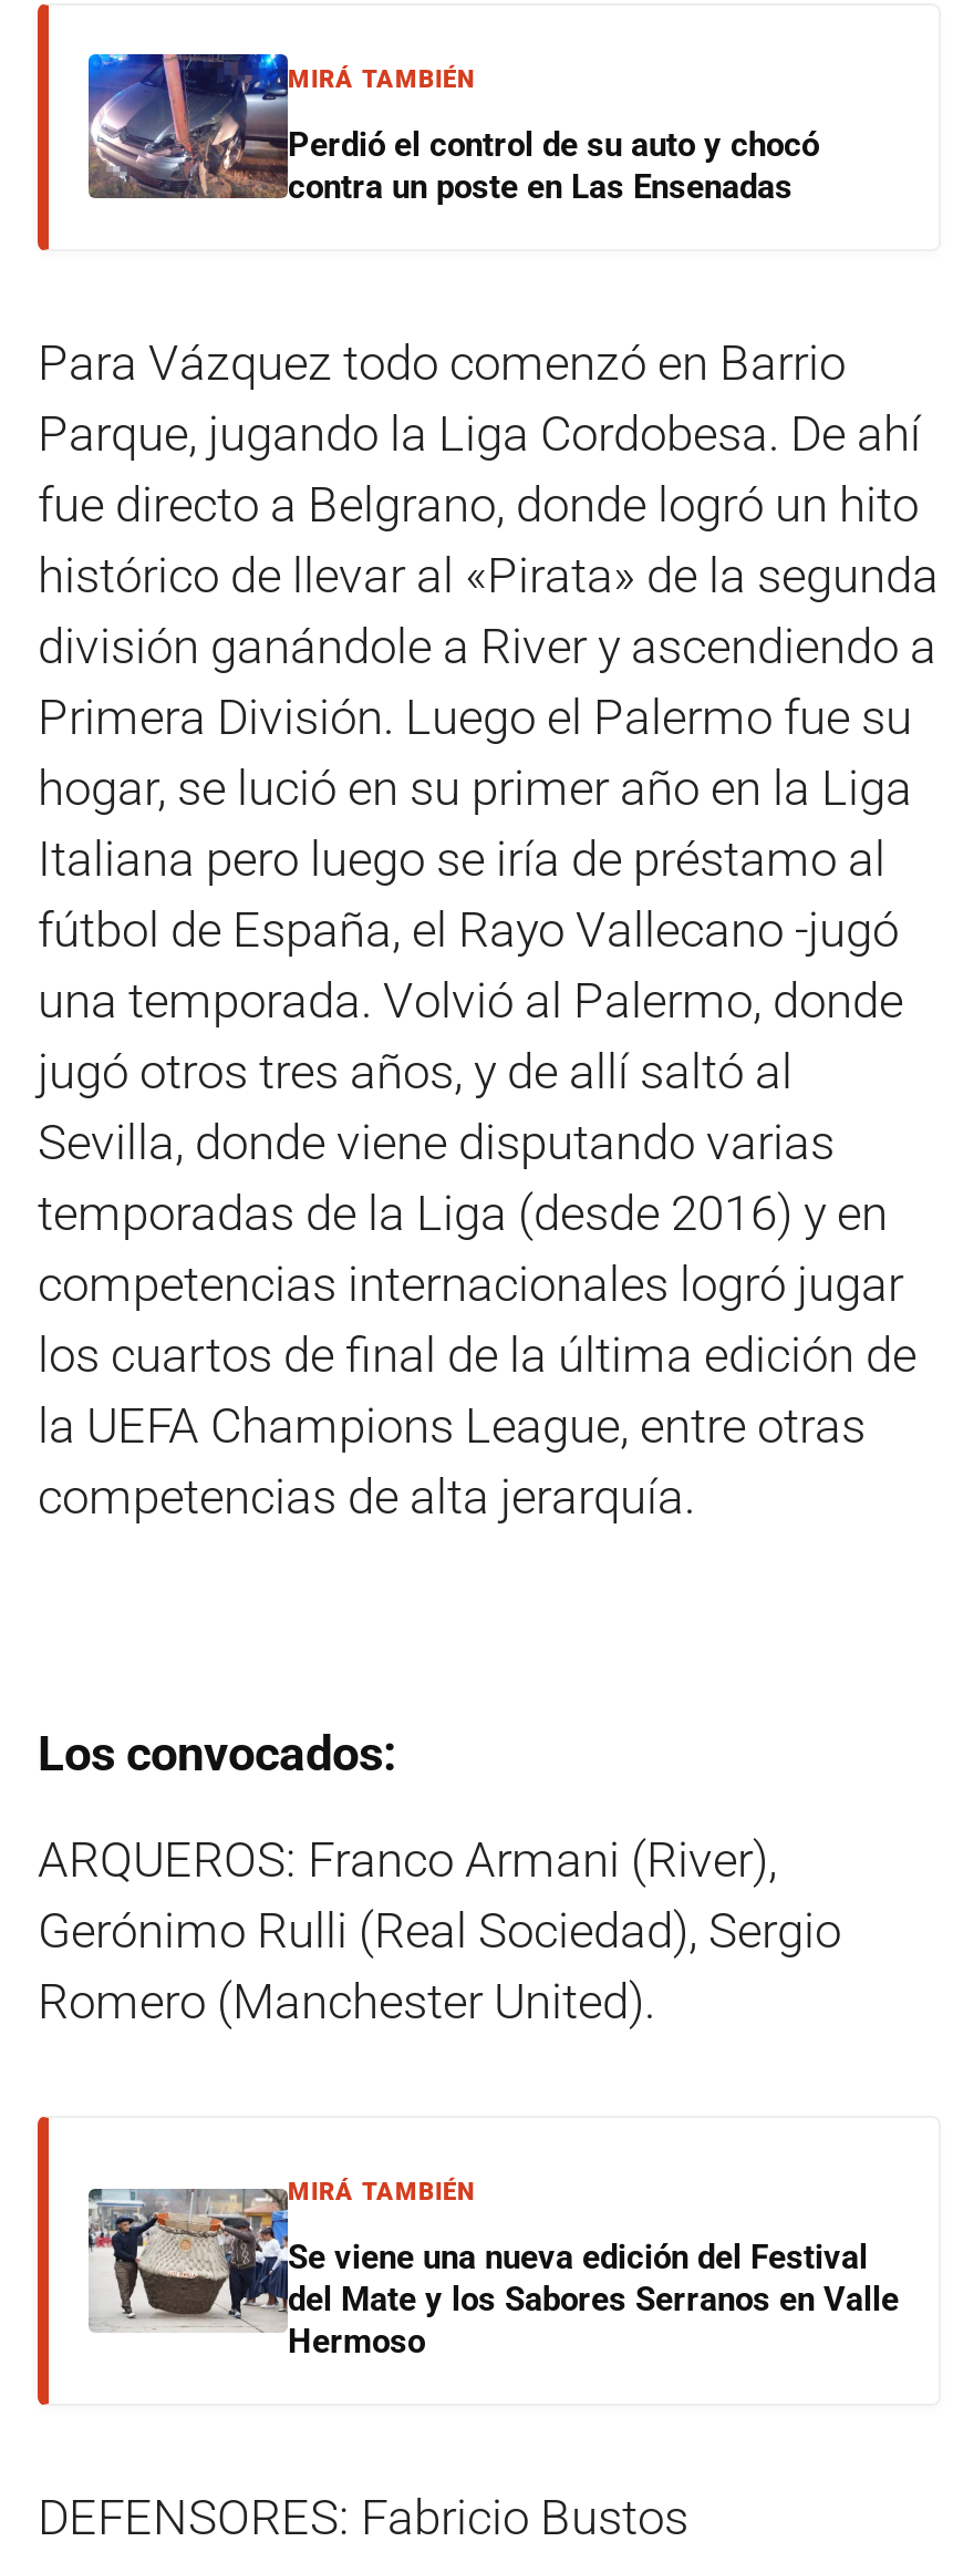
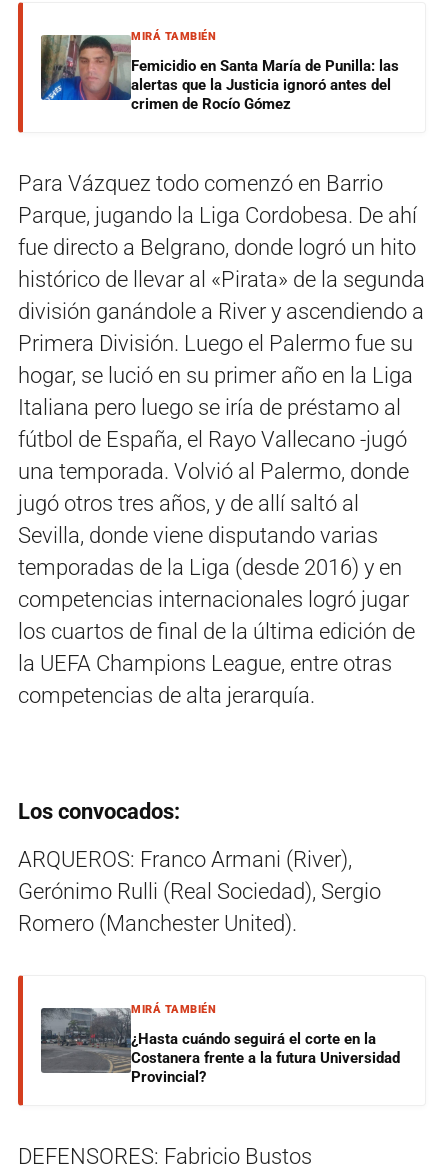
[86,52,819,206] [image] | Perdió el control de su auto y chocó | contra un poste en Las Ensenadas -> [40,25,399,113] [image] | Femicidio en Santa María de Punilla: las | alertas que la Justicia ignoró antes del | crimen de Rocío Gómez
[89,2187,899,2361] [image] | Se viene una nueva edición del Festival | del Mate y los Sabores Serranos en Valle | Hermoso -> [40,1008,400,1086] [image] | ¿Hasta cuándo seguirá el corte en la | Costanera frente a la futura Universidad | Provincial?

